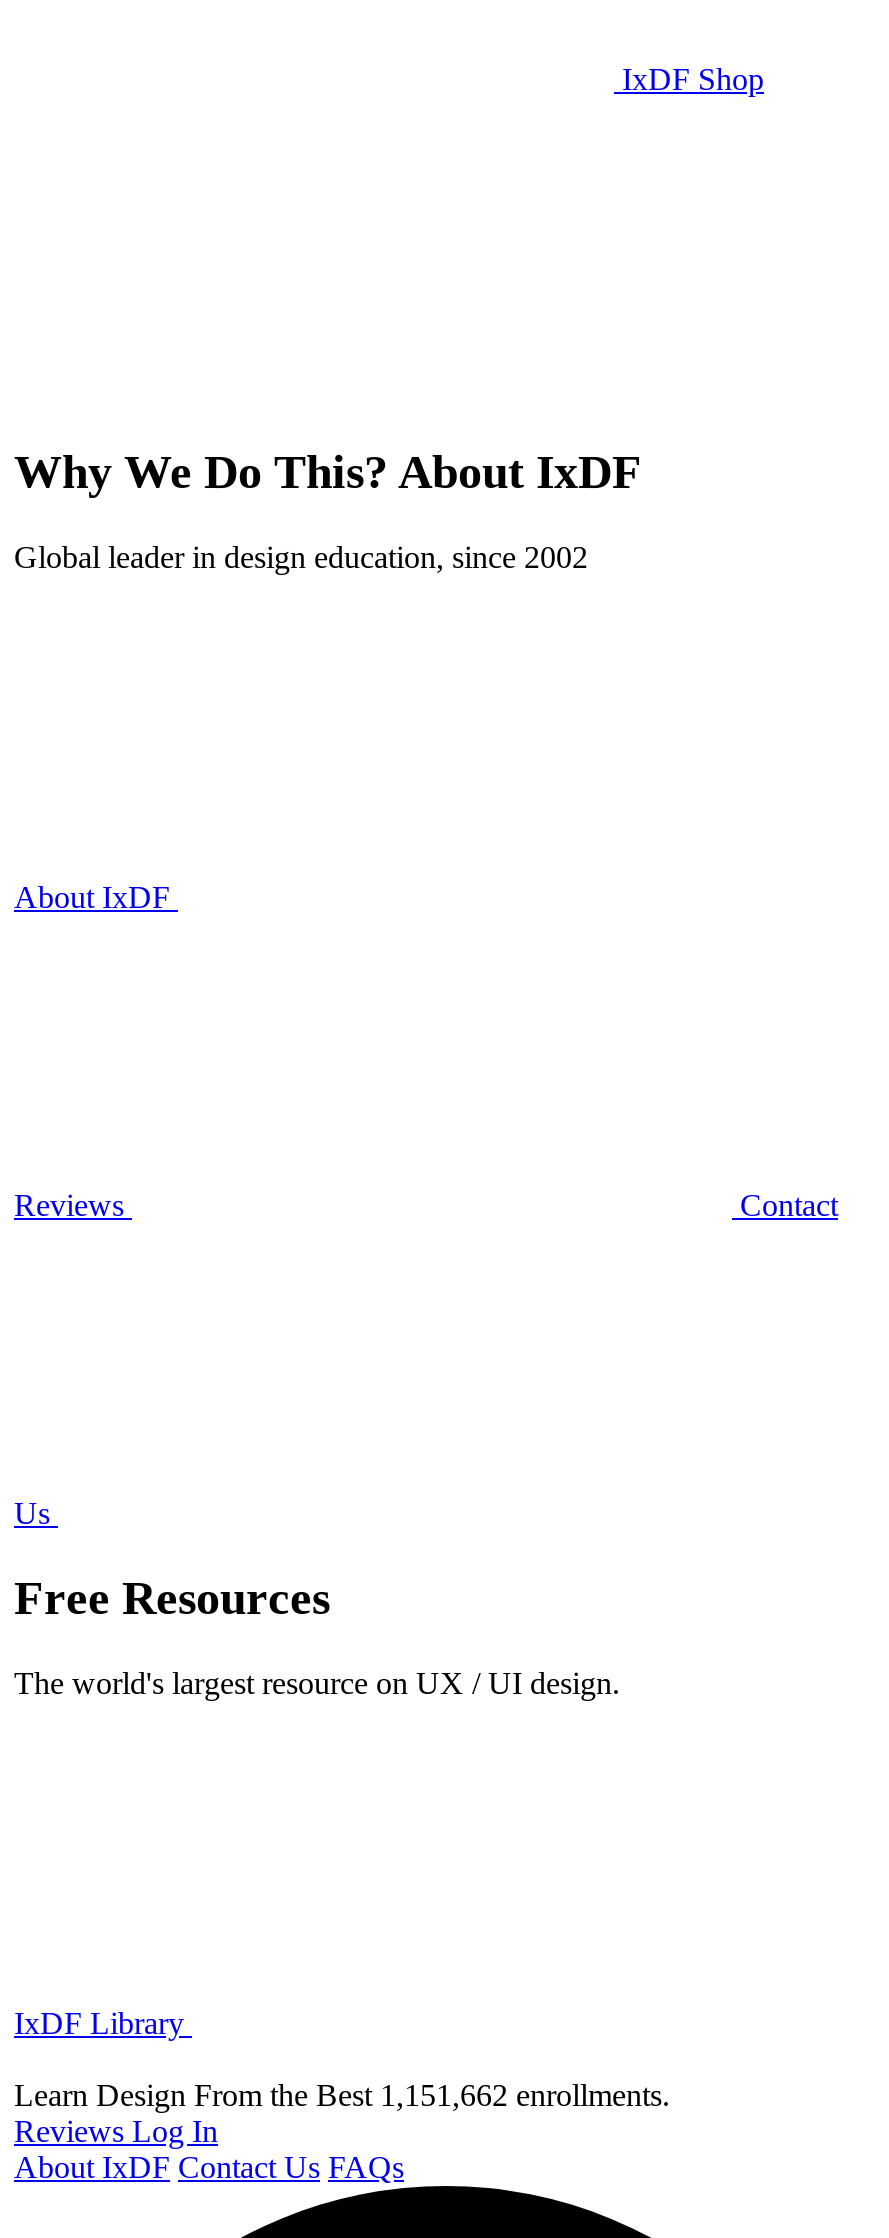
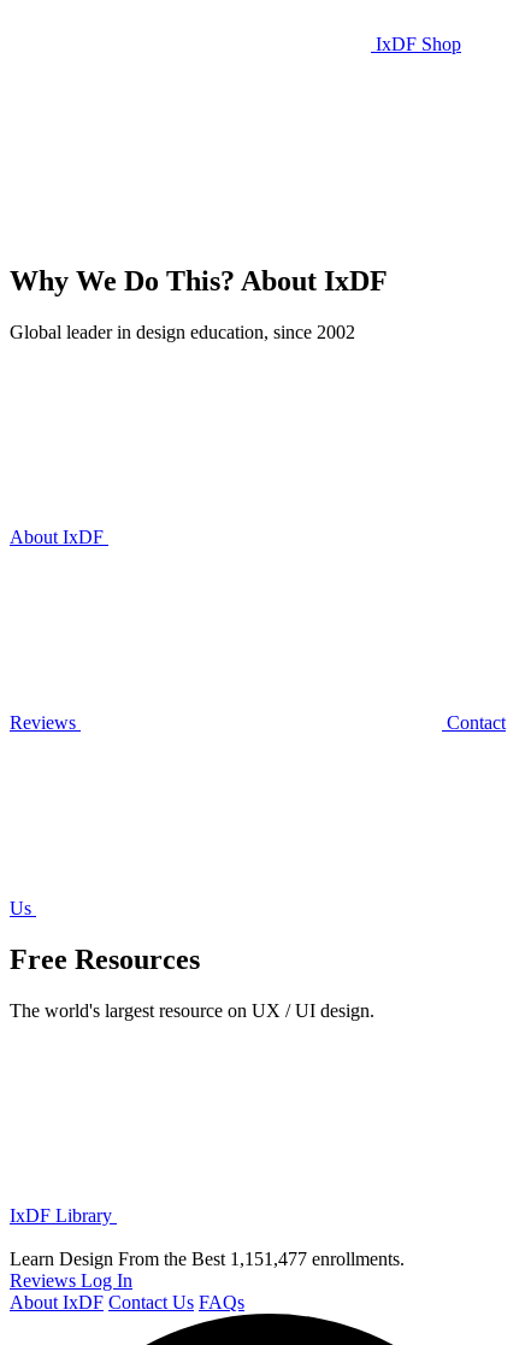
[14,2077,670,2111] Learn Design From the Best 1,151,662 enrollments. -> [10,1248,405,1269] Learn Design From the Best 1,151,477 enrollments.

